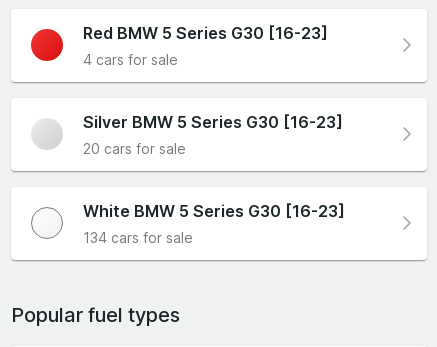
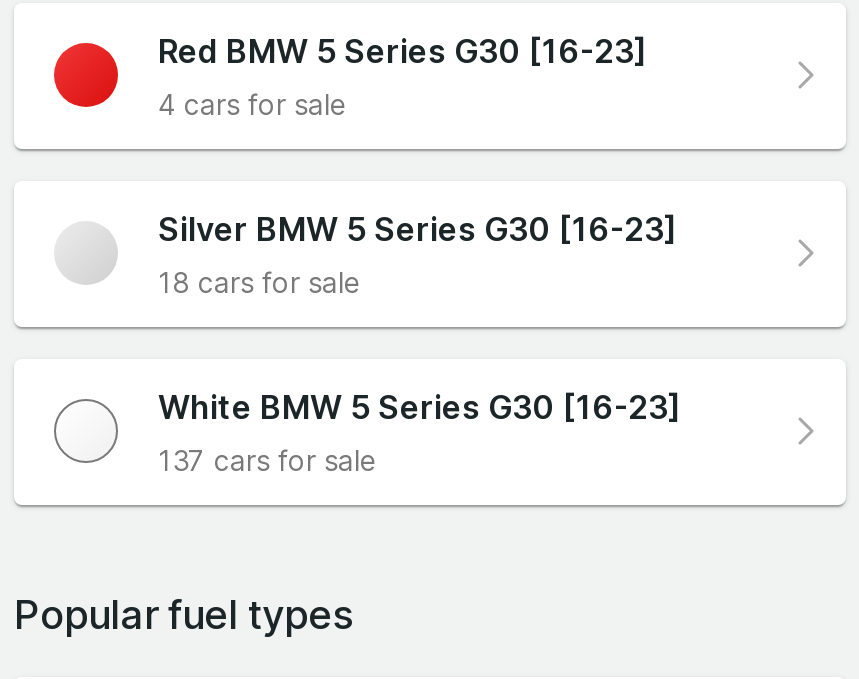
[83,139,186,156] 20 cars for sale -> [158,264,362,298] 18 cars for sale
[83,228,193,245] 134 cars for sale -> [158,442,378,476] 137 cars for sale

